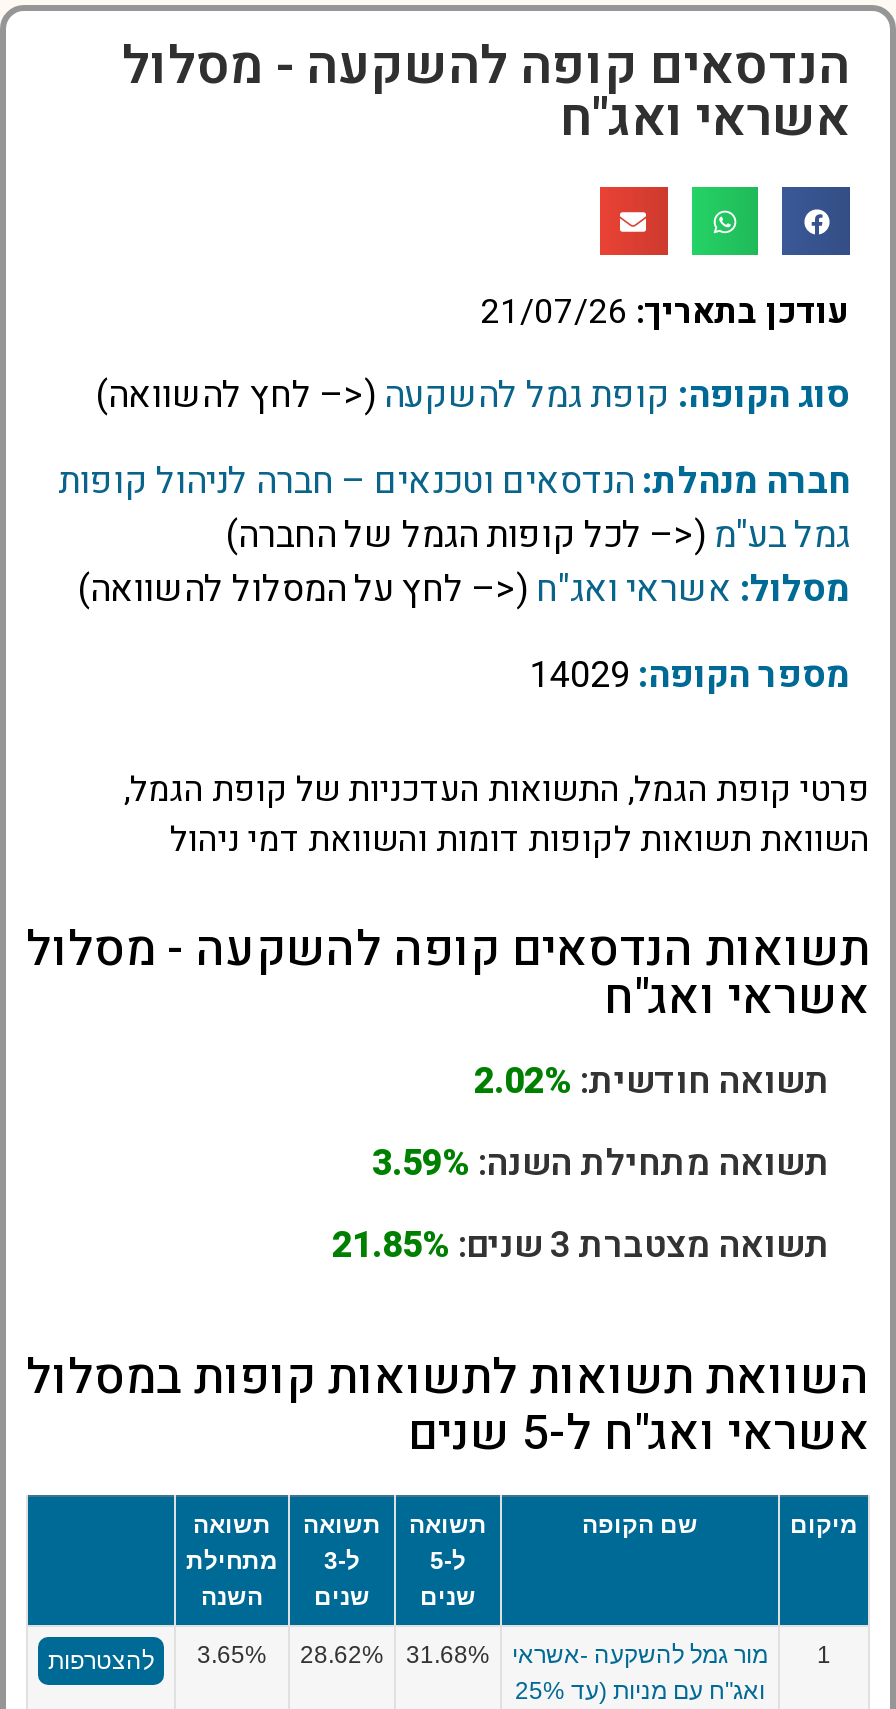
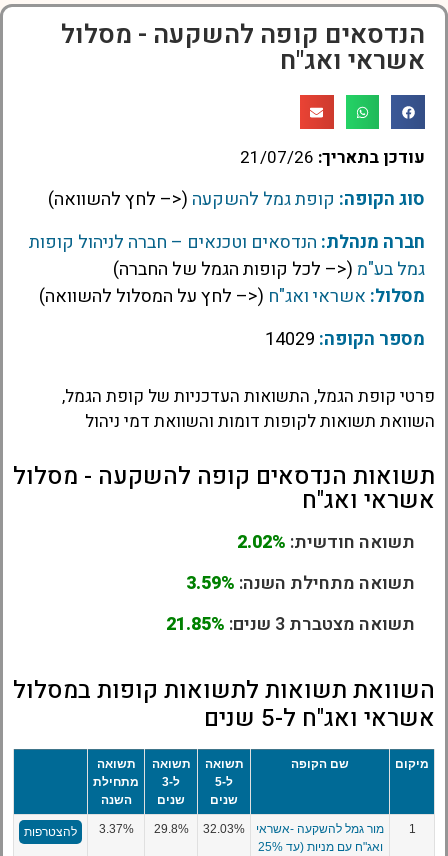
[197,1640,267,1668] 3.65% -> [98,822,133,836] 3.37%
[300,1640,384,1668] 28.62% -> [153,822,188,836] 29.8%
[406,1640,490,1668] 31.68% -> [203,822,245,836] 32.03%

